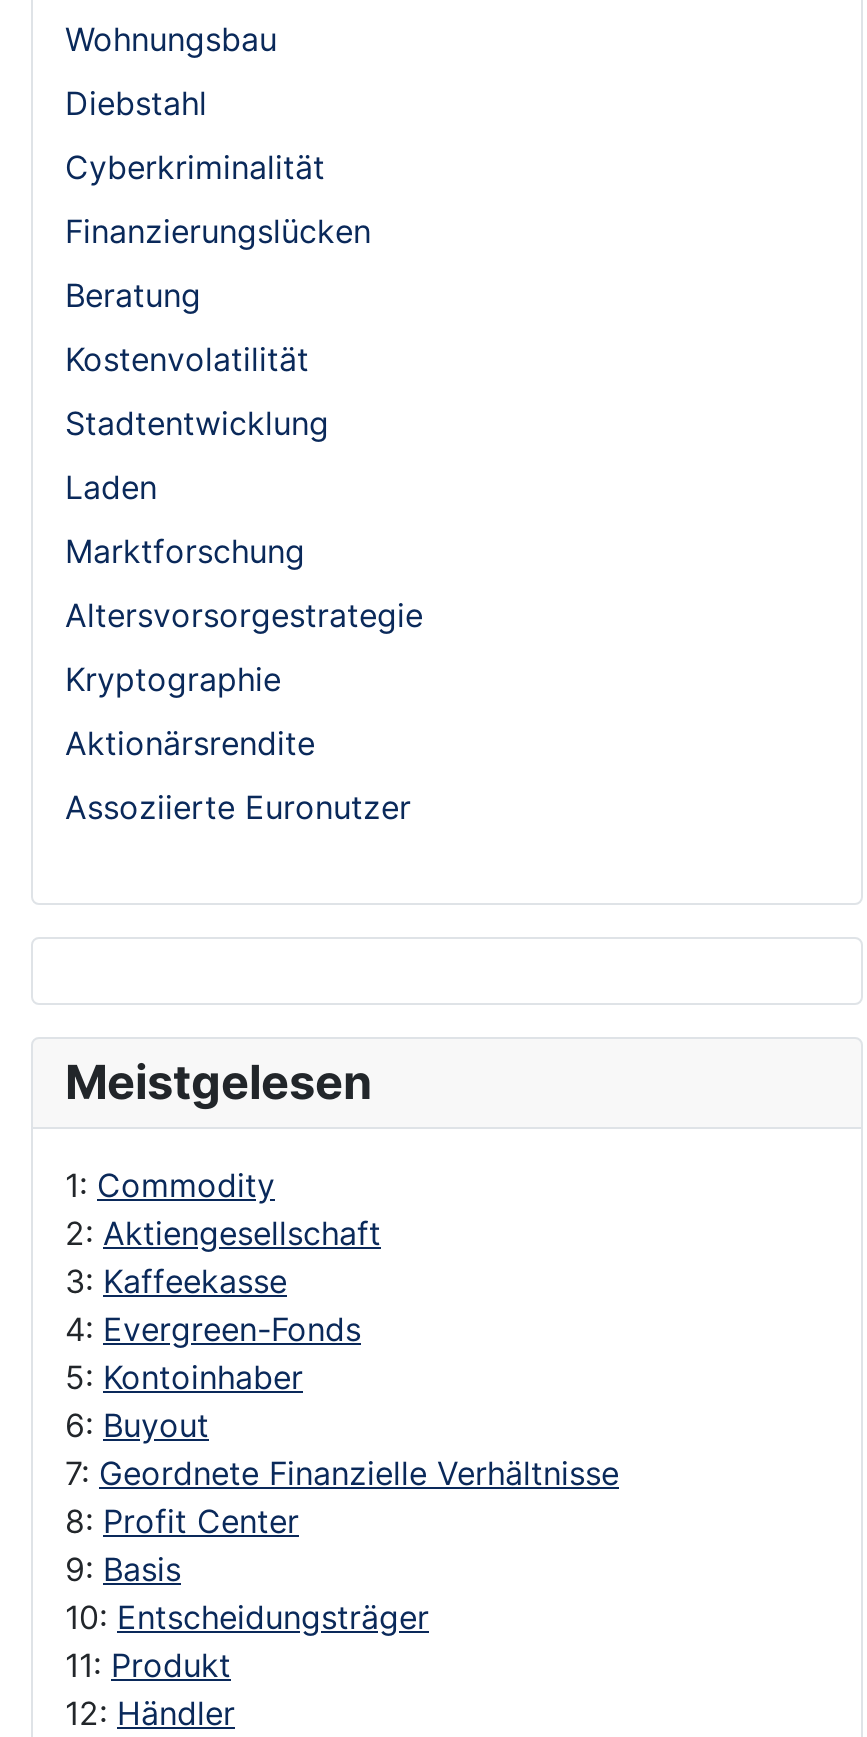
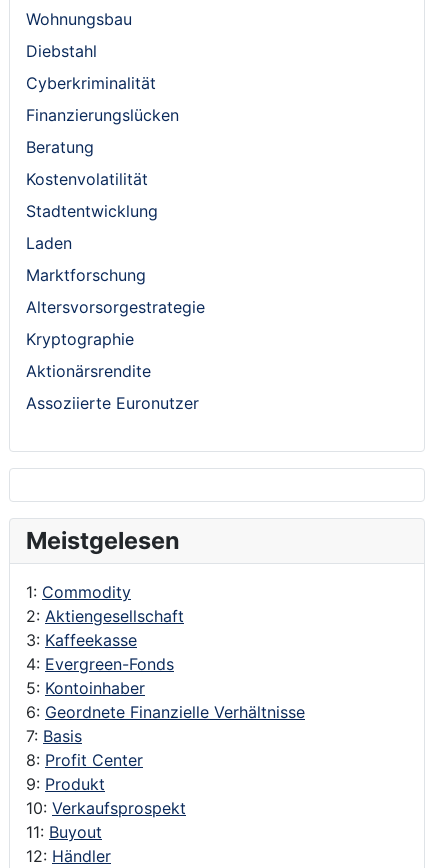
[65,1404,619,1492] 6: Buyout | 7: Geordnete Finanzielle Verhältnisse -> [26,701,305,745] 6: Geordnete Finanzielle Verhältnisse | 7: Basis
[65,1548,429,1684] 9: Basis | 10: Entscheidungsträger | 11: Produkt -> [26,773,186,841] 9: Produkt | 10: Verkaufsprospekt | 11: Buyout

